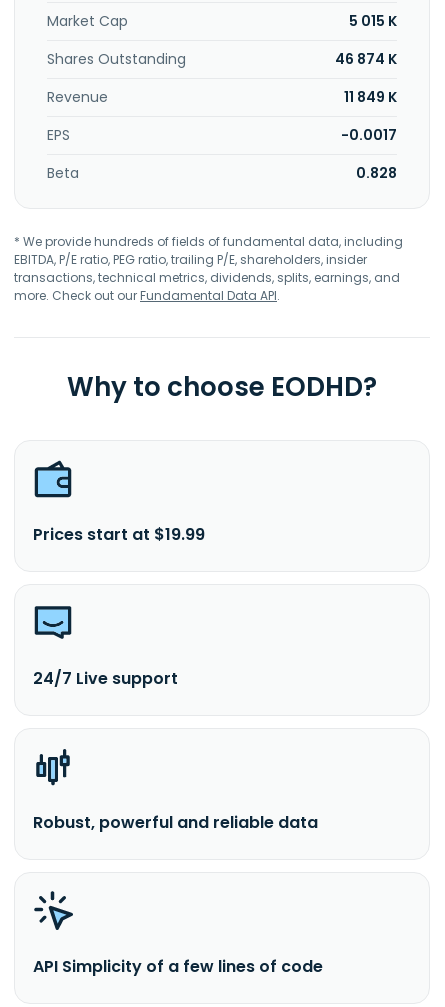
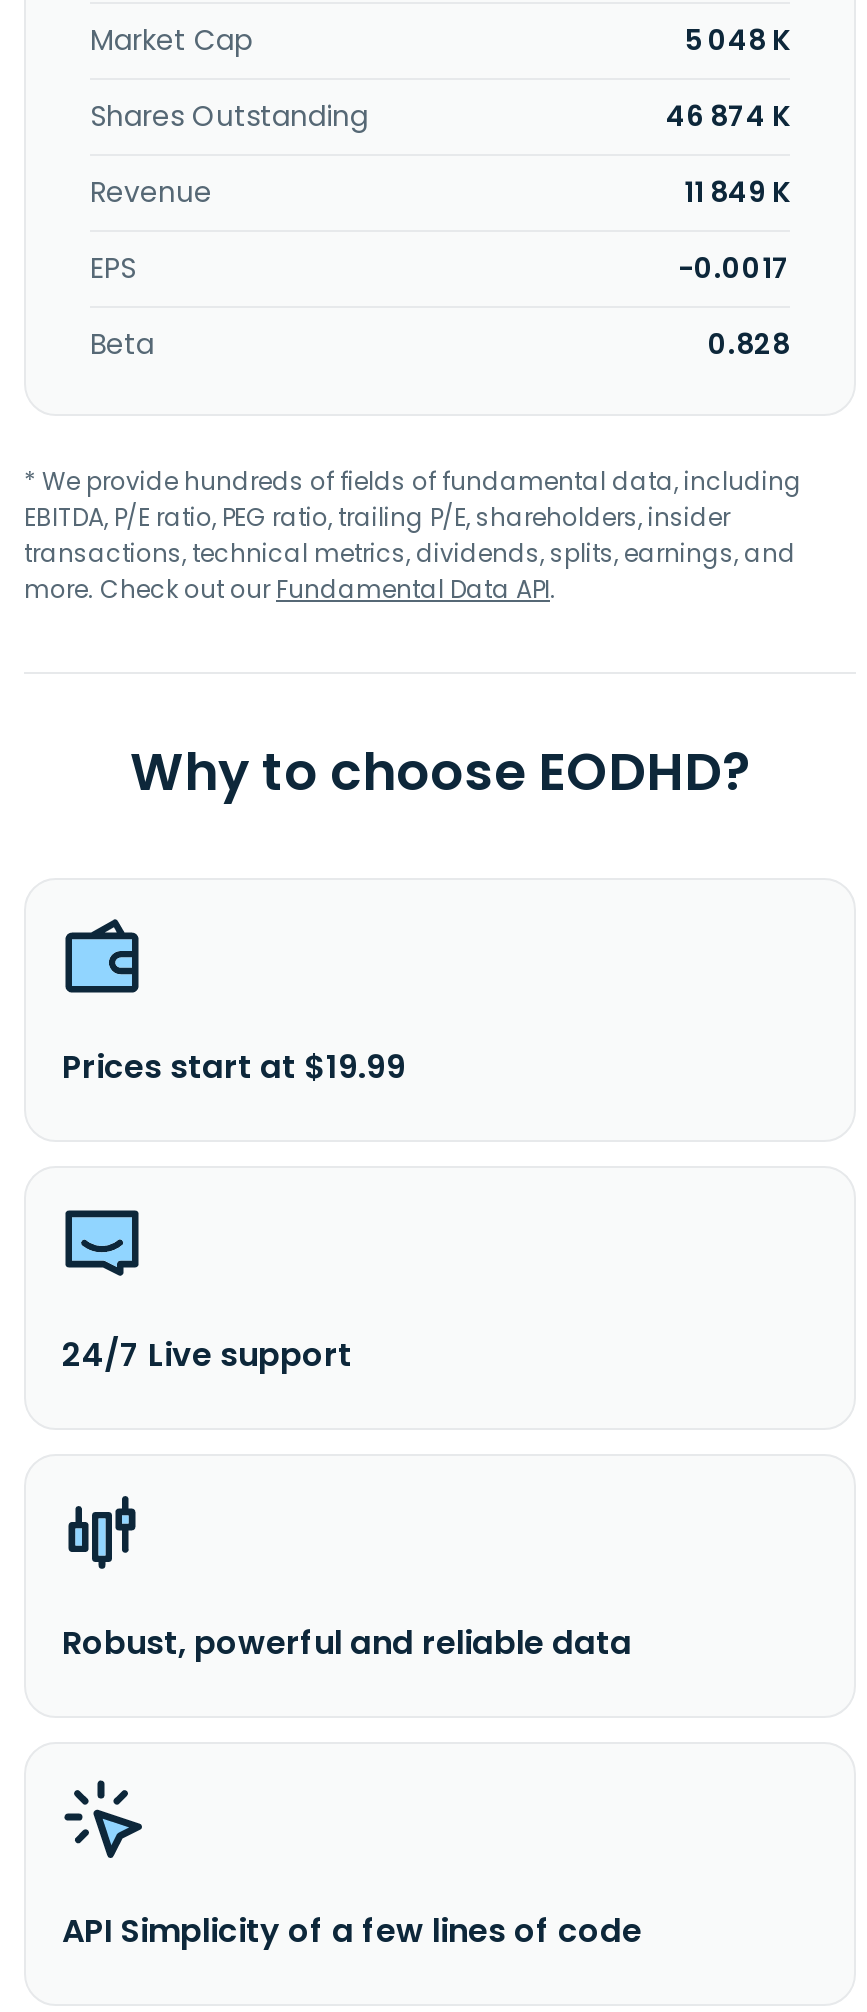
[349,11,397,31] 5 015 K -> [684,20,790,60] 5 048 K

